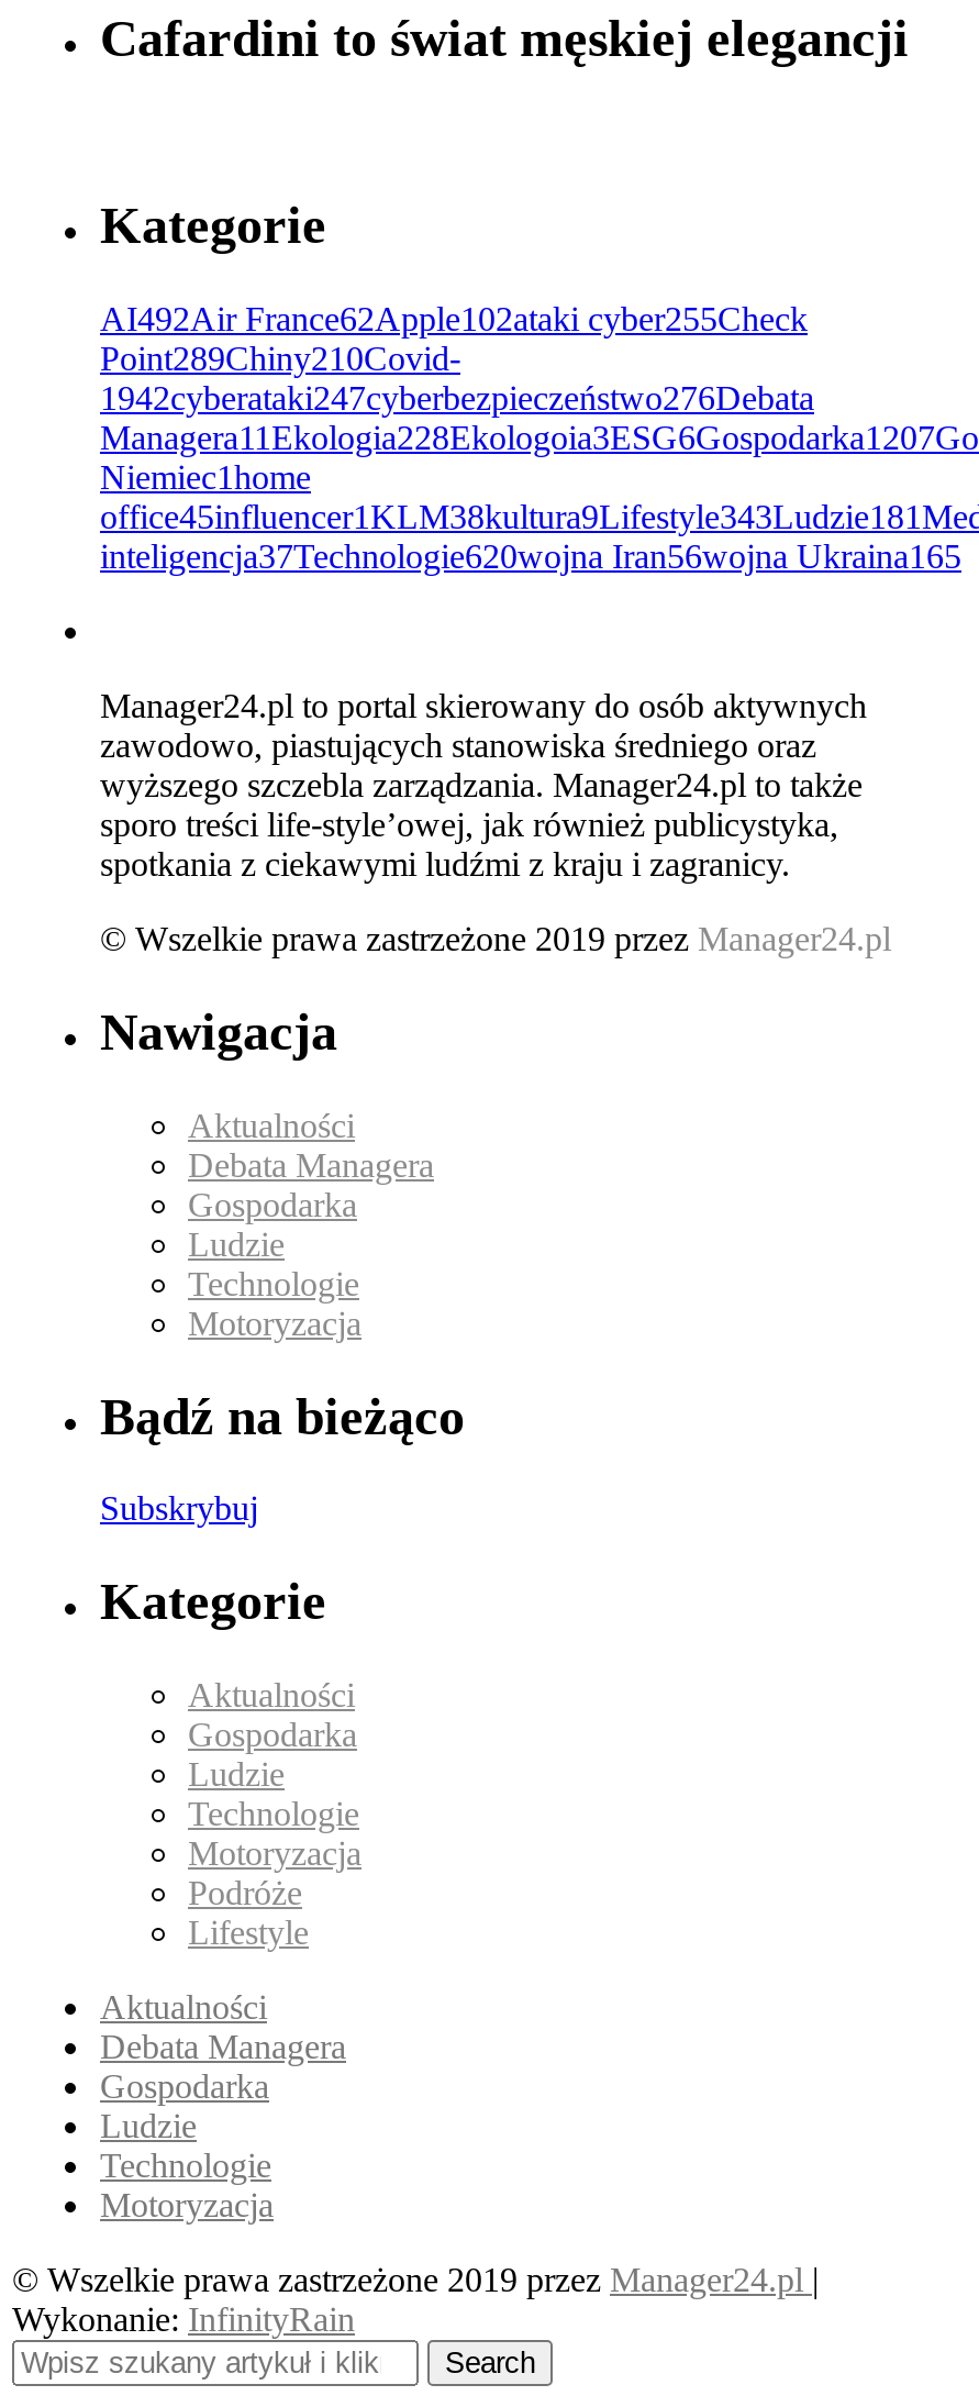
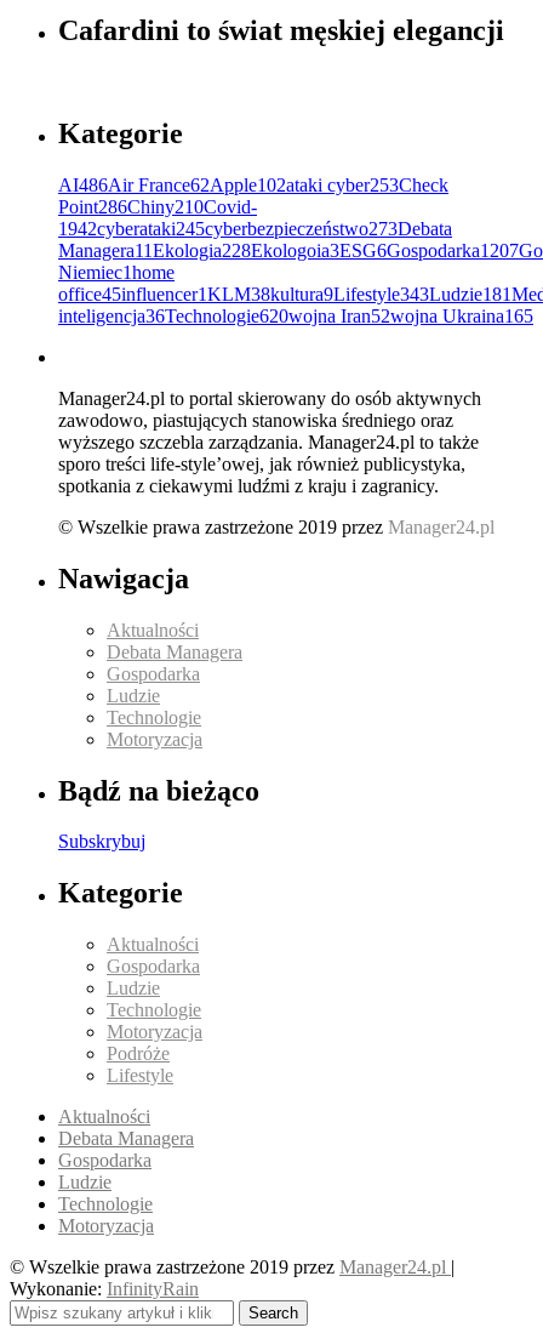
[100,300,808,337] AI492Air France62Apple102ataki cyber255Check -> [58,174,448,195] AI486Air France62Apple102ataki cyber253Check
[100,339,460,377] Point289Chiny210Covid- -> [58,196,257,217] Point286Chiny210Covid-
[100,379,814,416] 1942cyberataki247cyberbezpieczeństwo276Debata -> [58,218,452,239] 1942cyberataki245cyberbezpieczeństwo273Debata
[100,537,961,574] inteligencja37Technologie620wojna Iran56wojna Ukraina165 -> [58,305,533,326] inteligencja36Technologie620wojna Iran52wojna Ukraina165

